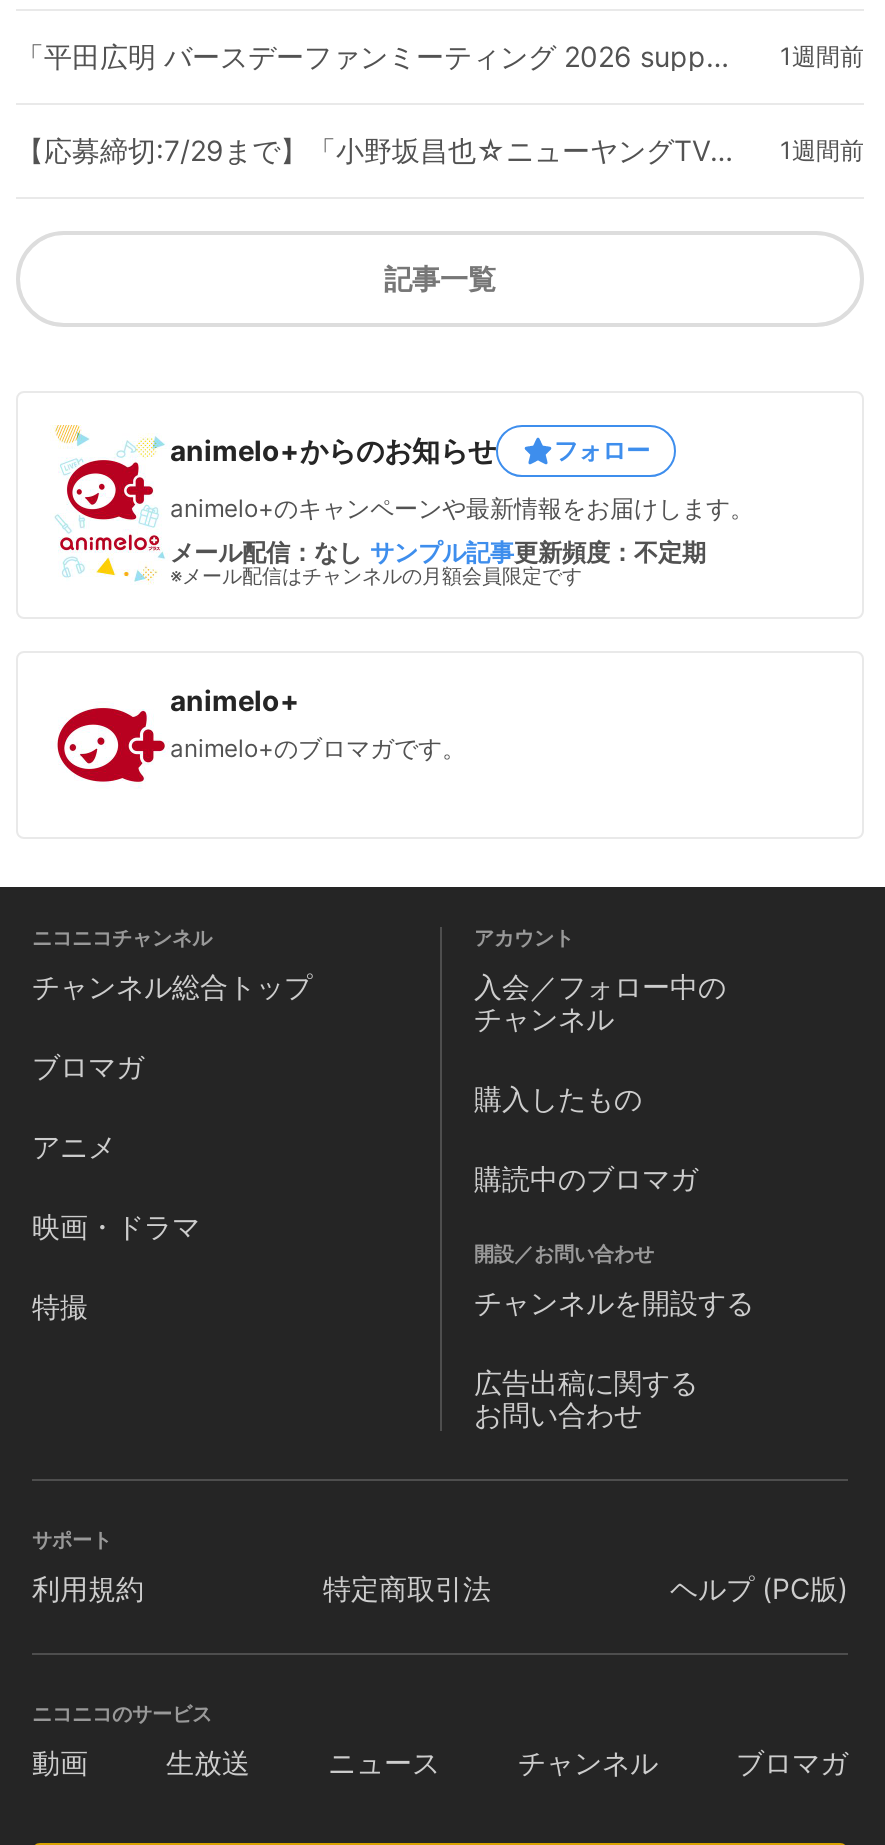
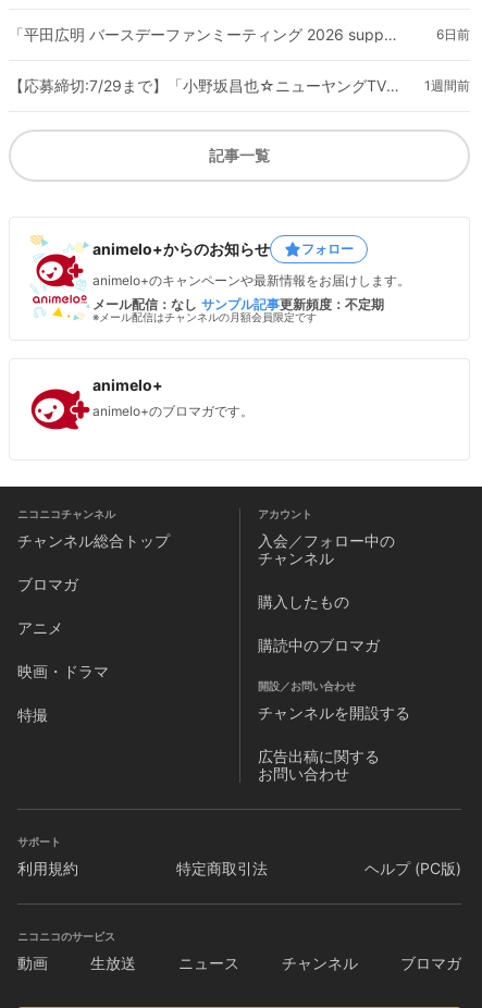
[780,40,864,70] 1週間前 -> [436,26,470,42] 6日前

